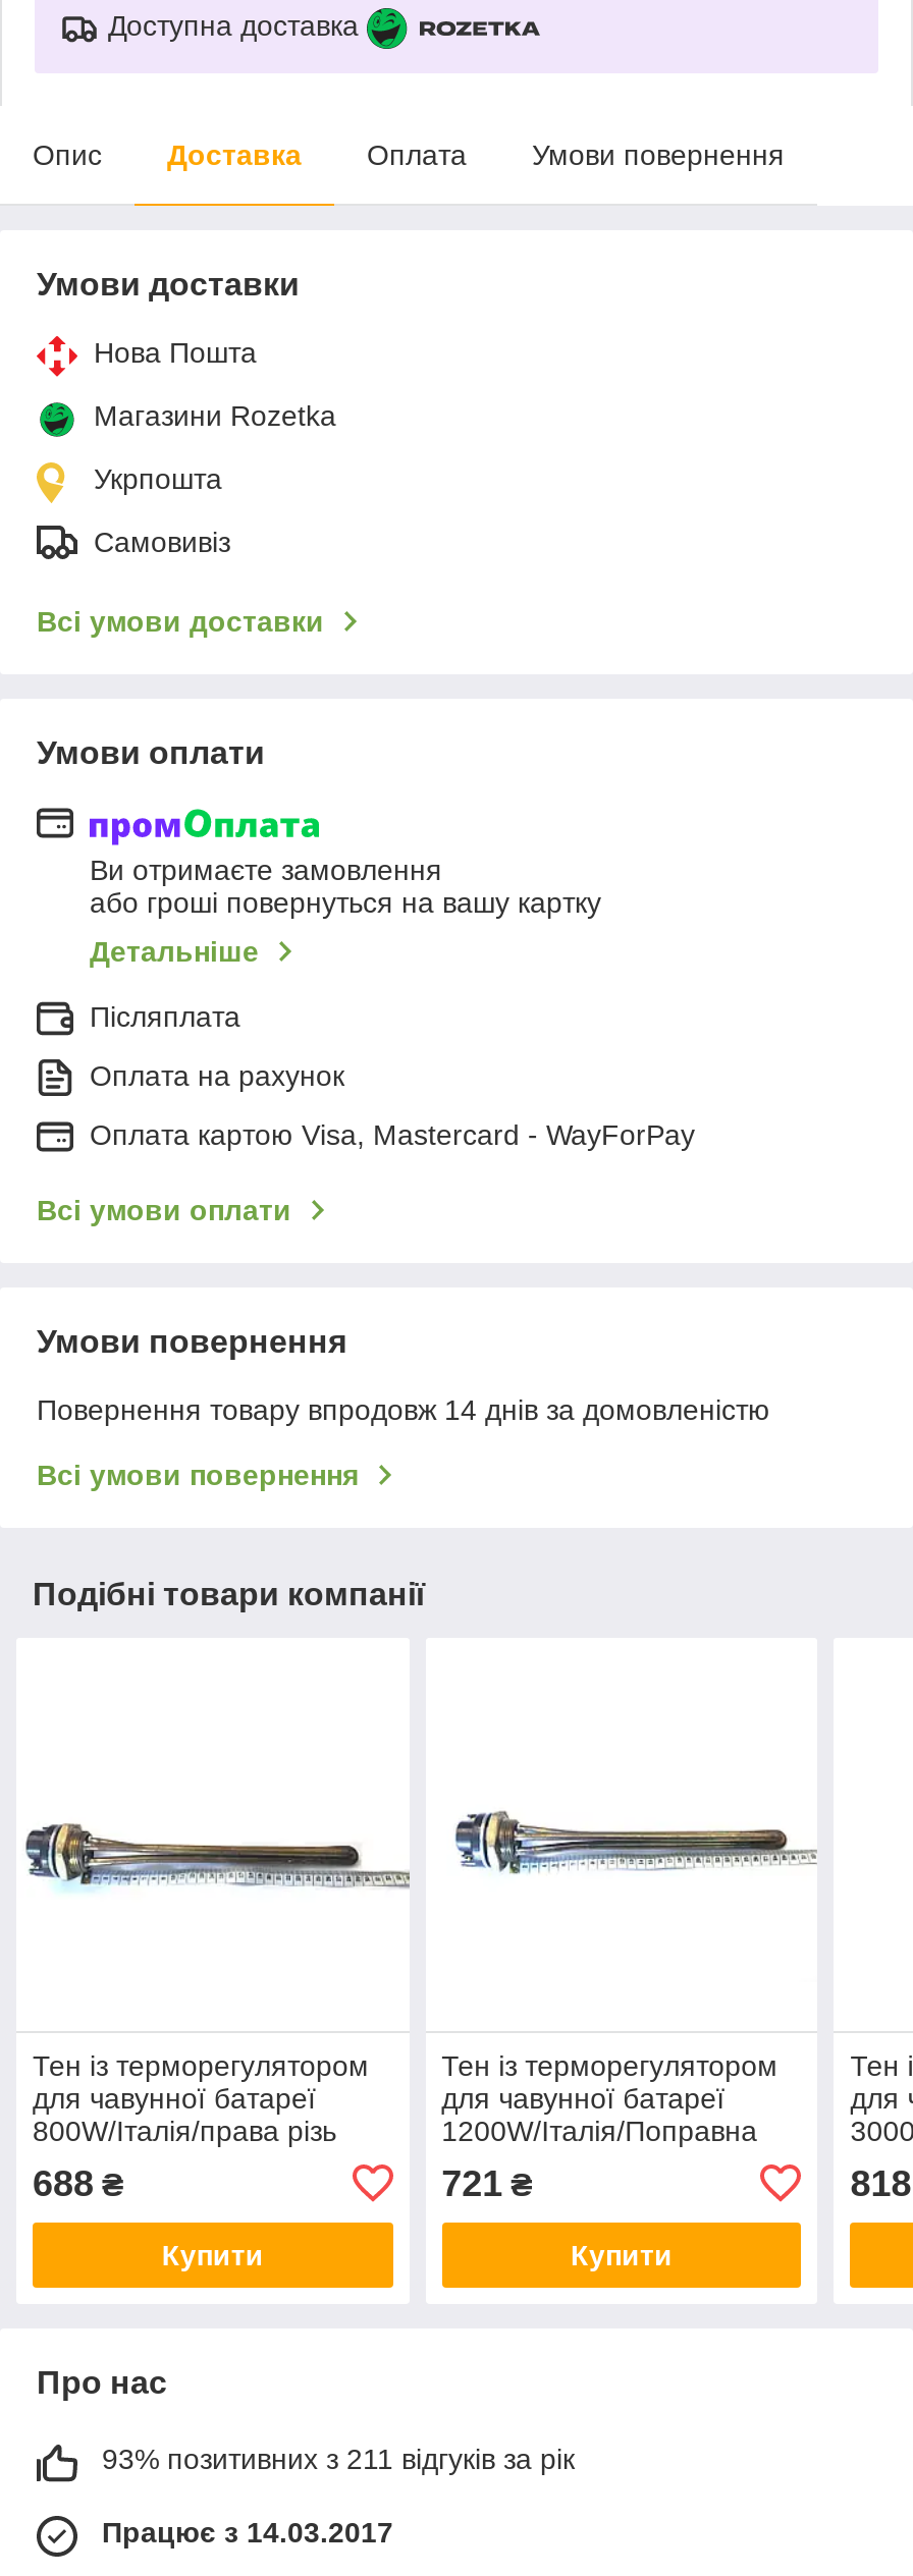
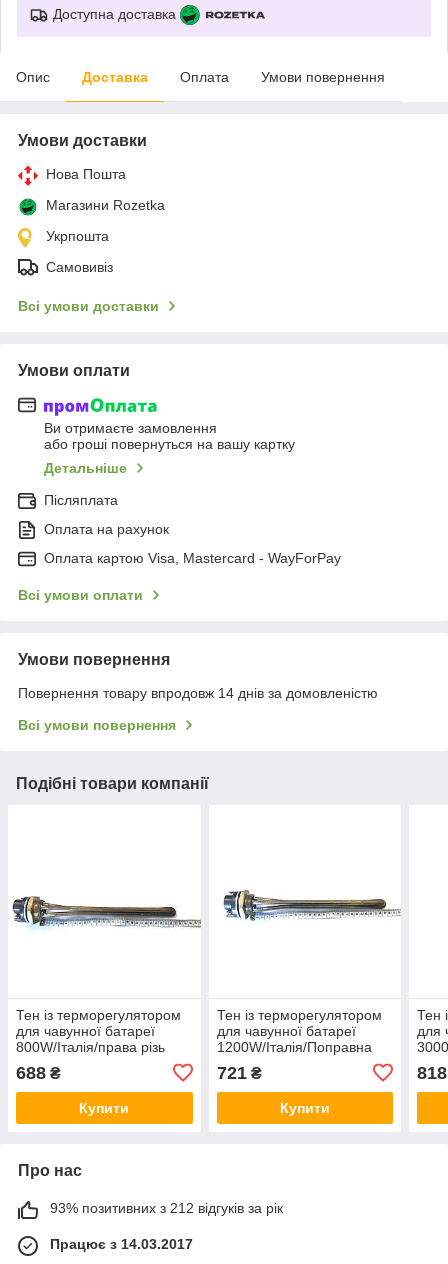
[102,2442,575,2475] 93% позитивних з 211 відгуків за рік -> [50,1200,283,1216] 93% позитивних з 212 відгуків за рік

